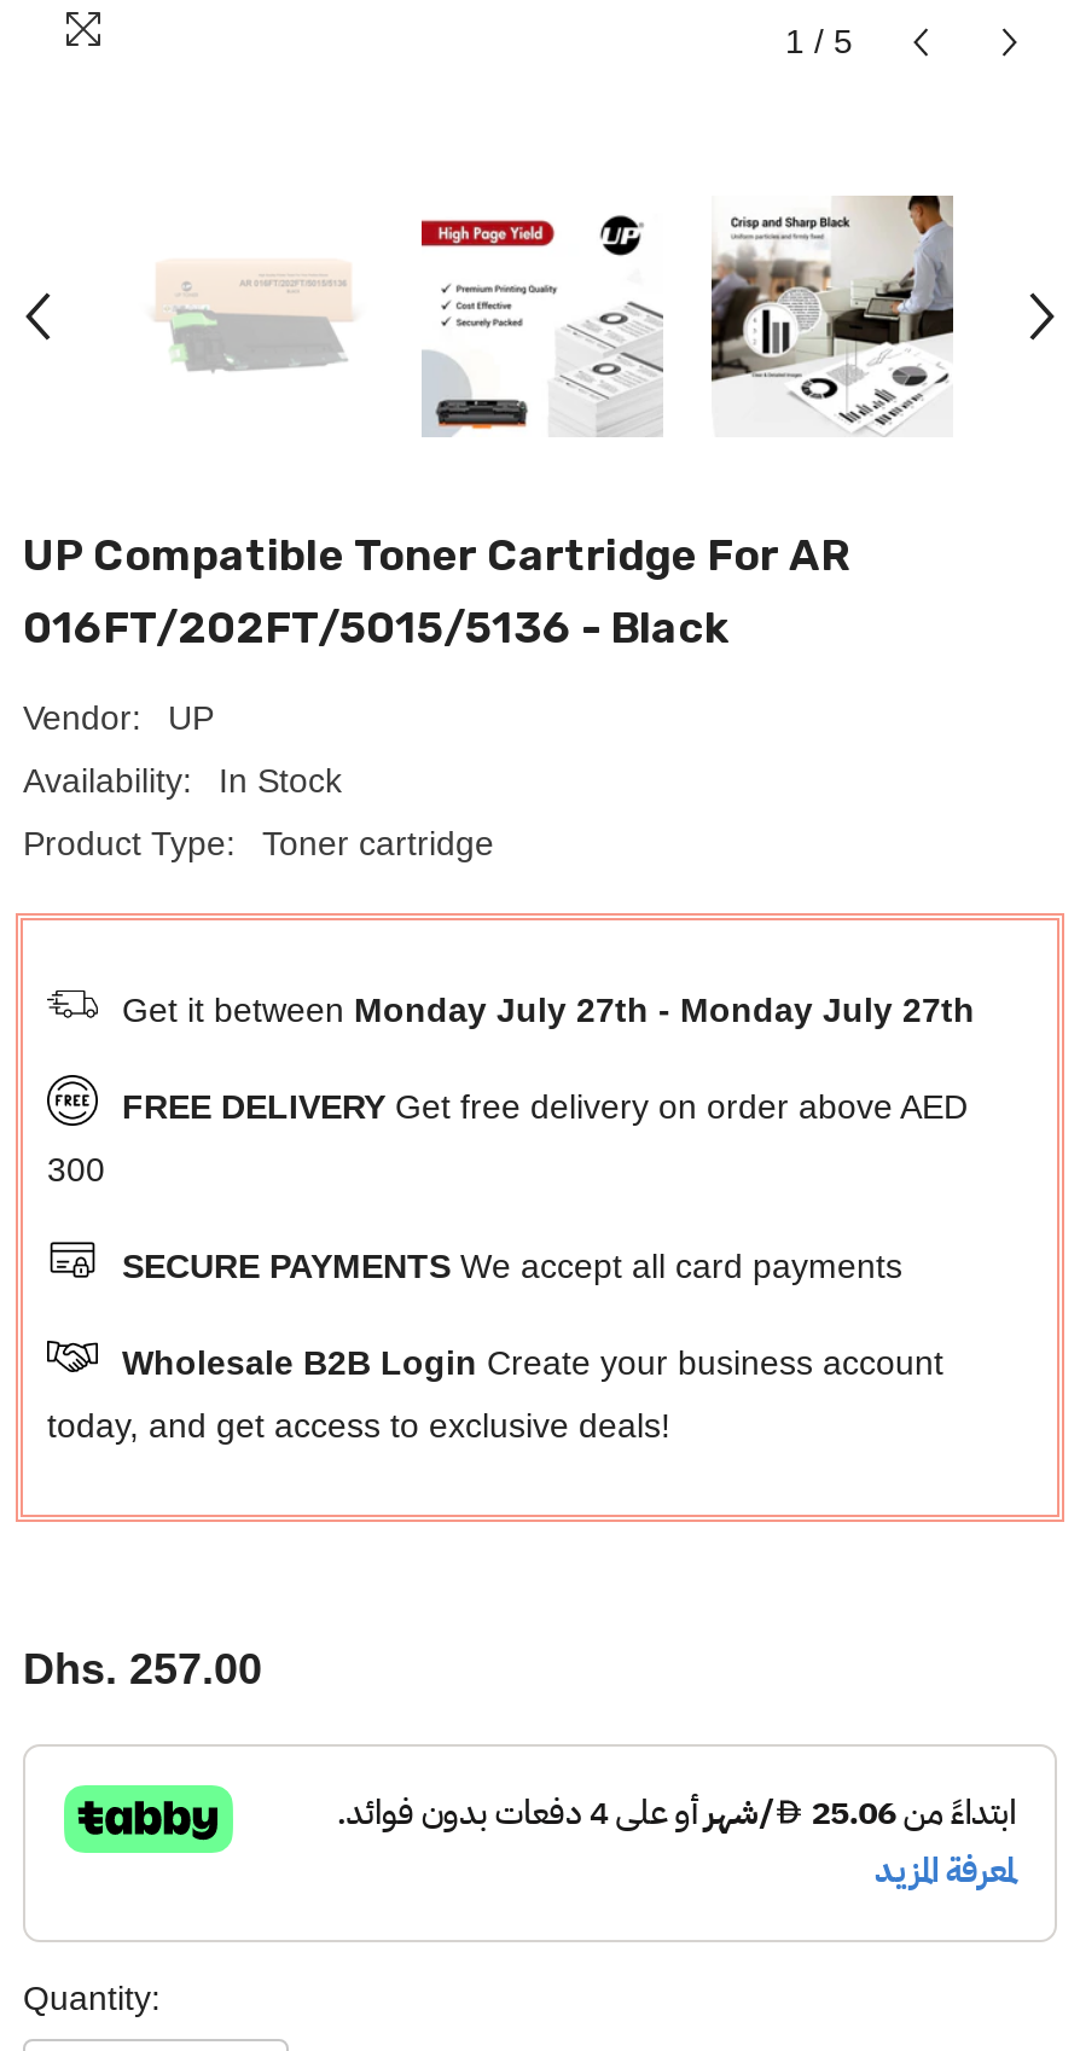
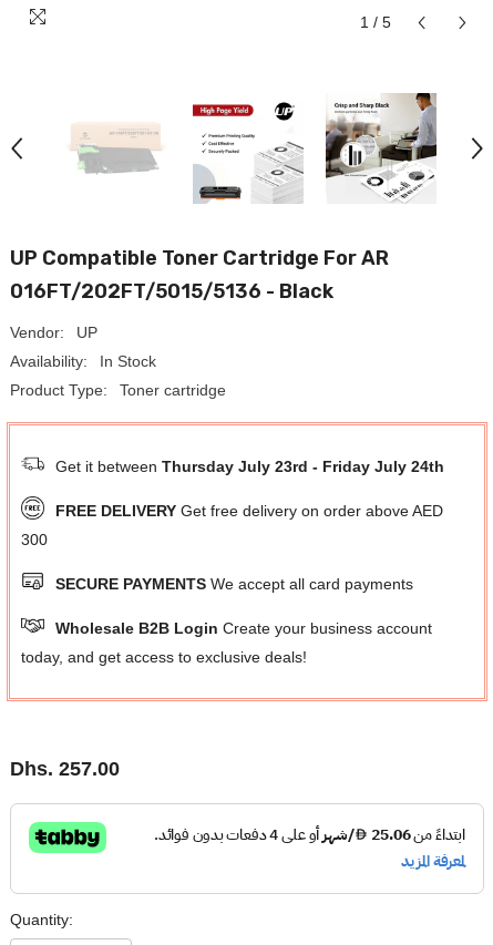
[122,990,975,1029] Get it between Monday July 27th - Monday July 27th -> [55,458,444,475] Get it between Thursday July 23rd - Friday July 24th

